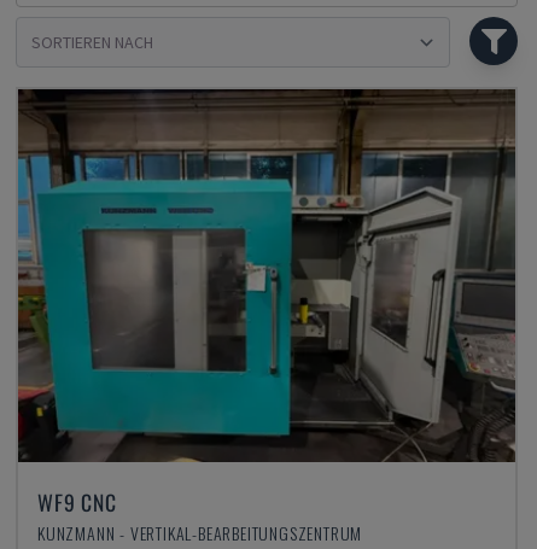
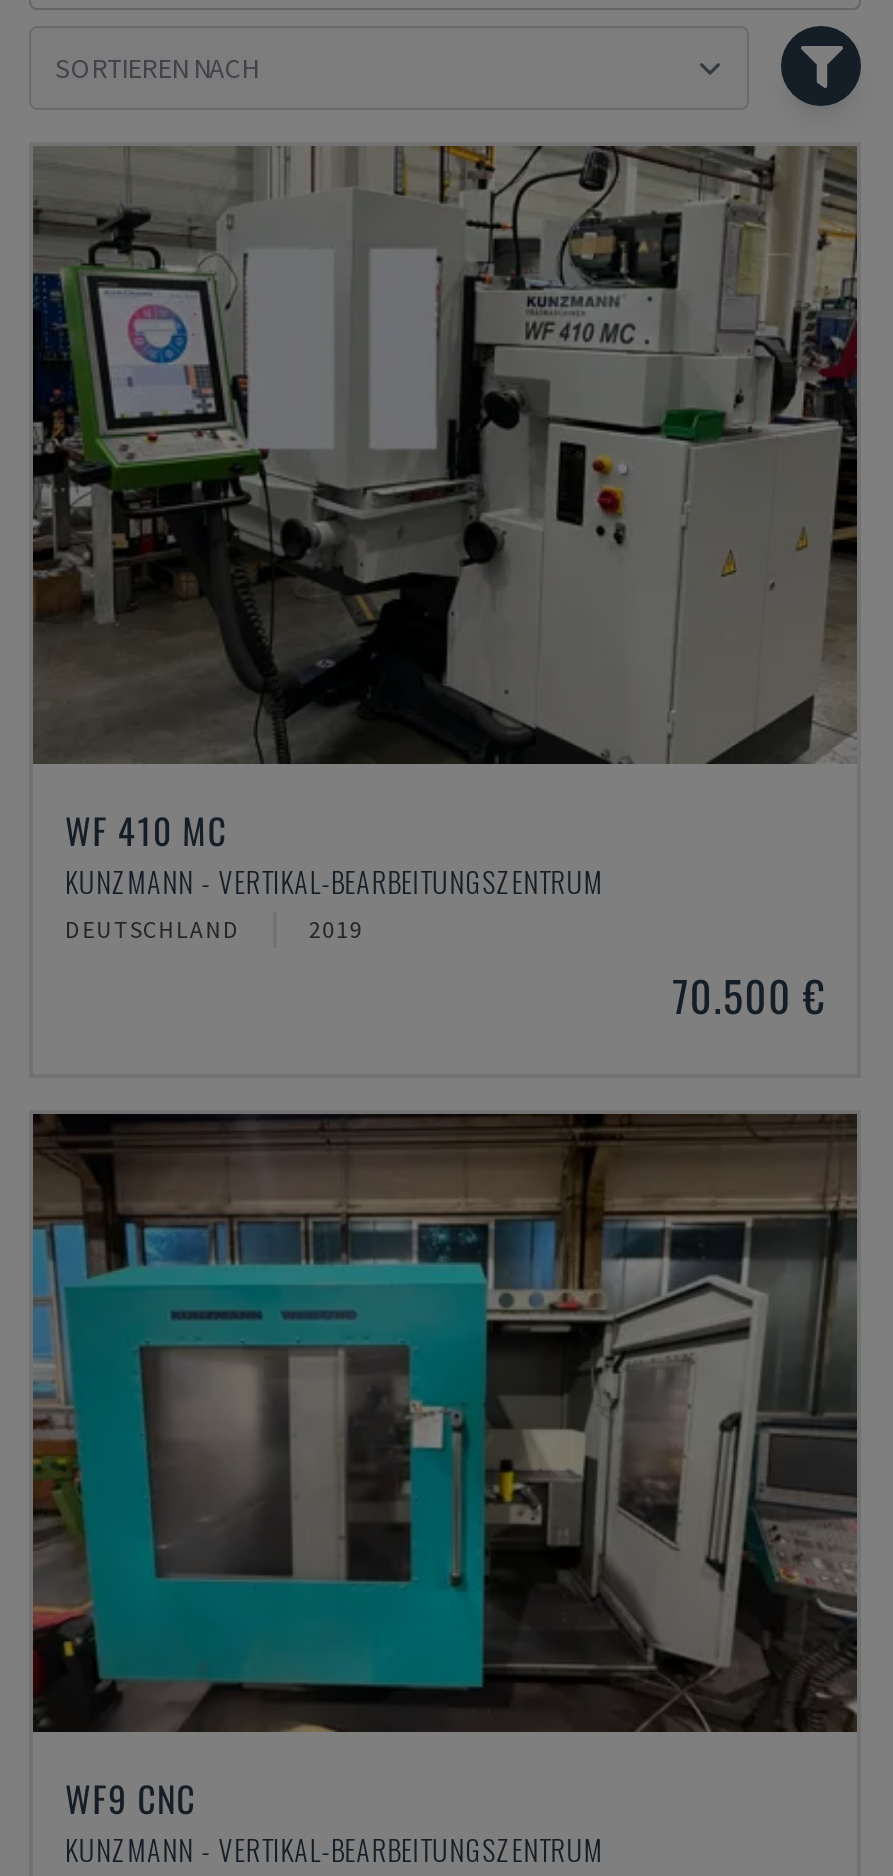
none -> [31,144,859,1026] [image] | WF 410 MC | KUNZMANN - VERTIKAL-BEARBEITUNGSZENTRUM | DEUTSCHLAND | 2019 | 70.500 €

